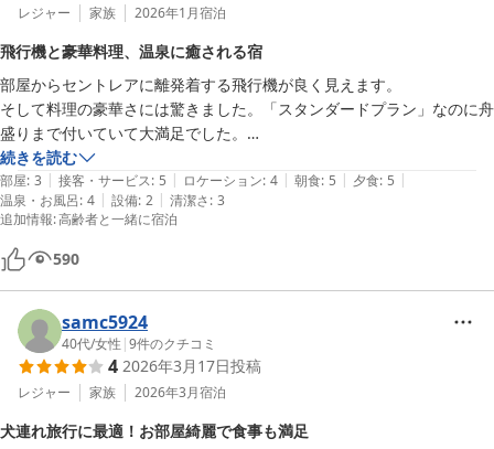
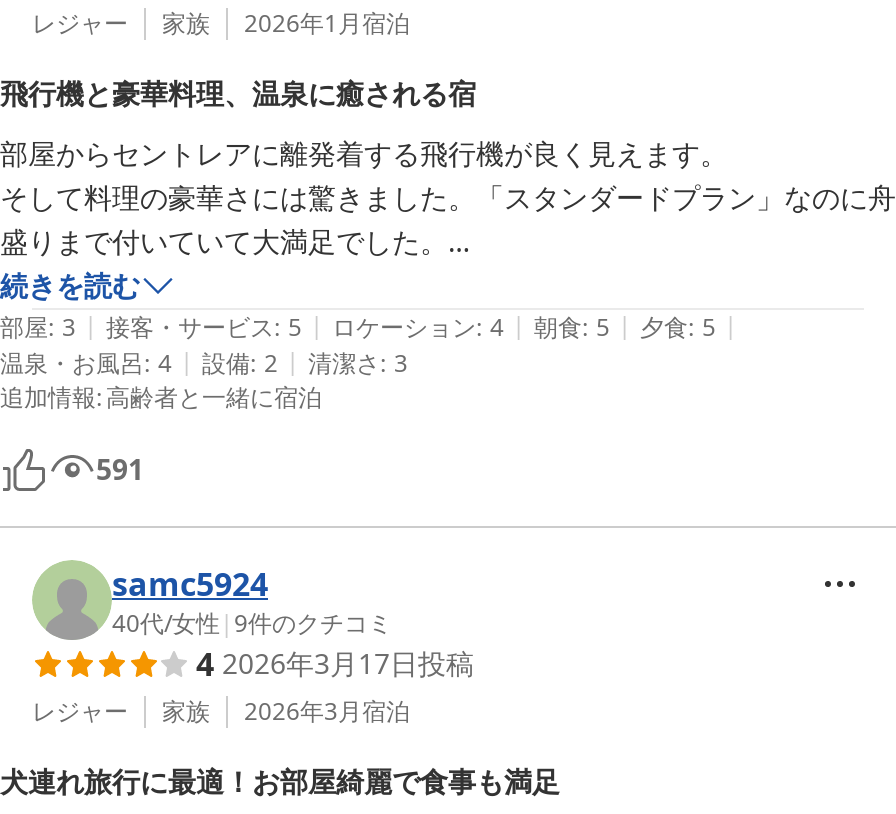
[53,248,79,269] 590 -> [96,450,144,488] 591

